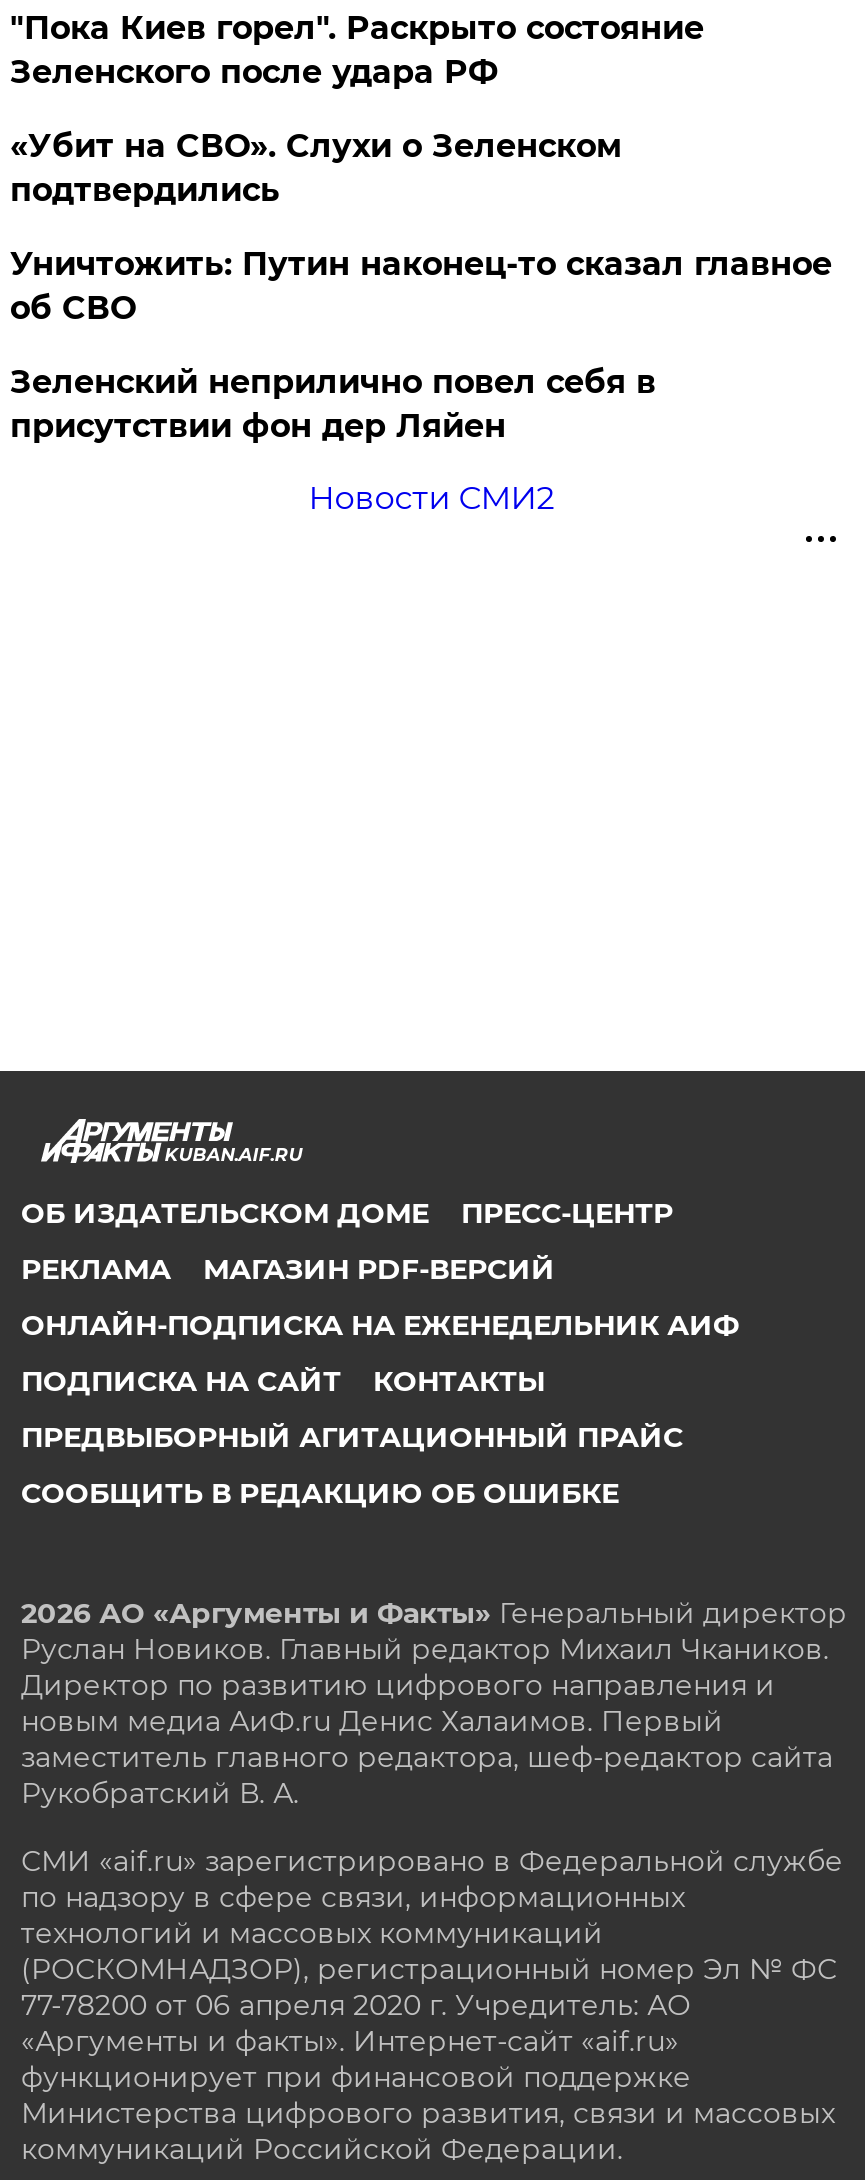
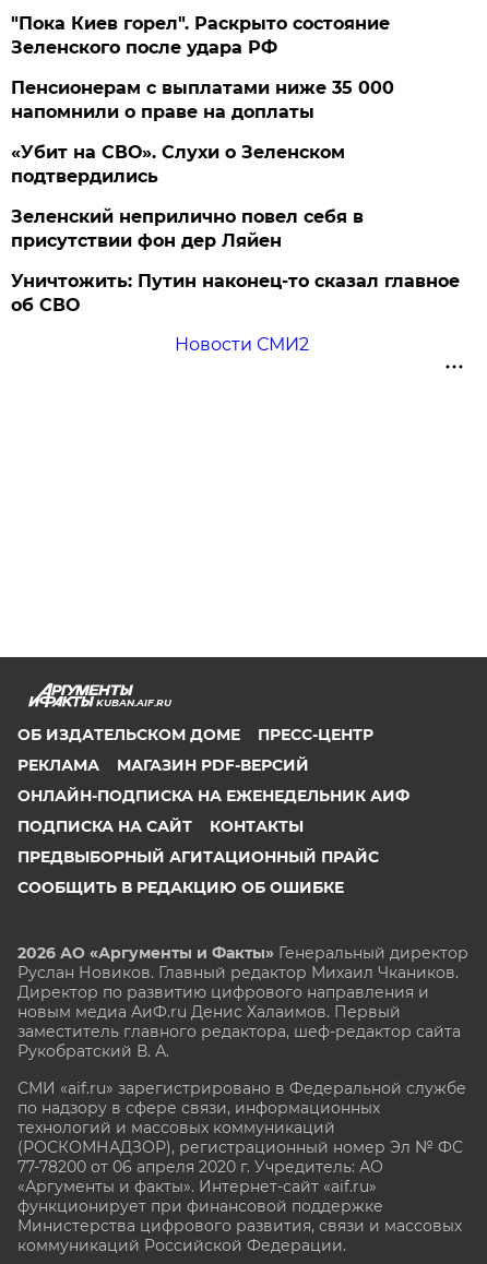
none -> [11,77,395,122] Пенсионерам с выплатами ниже 35 000 | напомнили о праве на доплаты
moved [10,245,832,327] -> [11,271,460,315]: Уничтожить: Путин наконец-то сказал главное | об СВО

